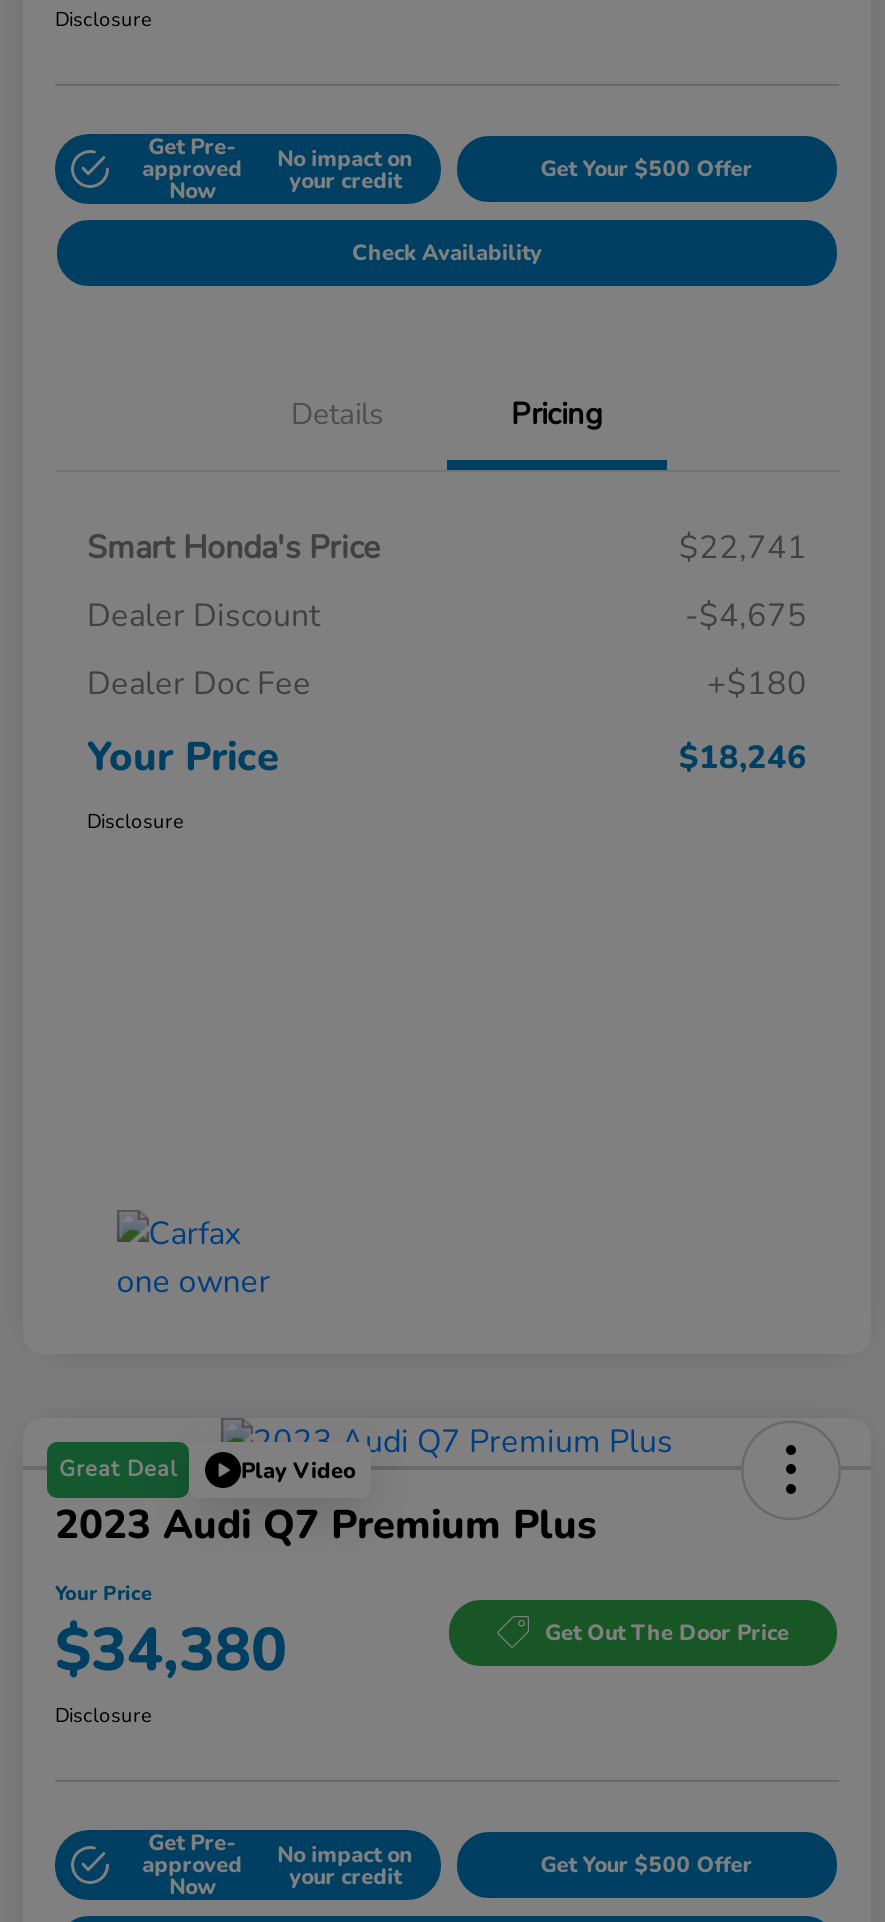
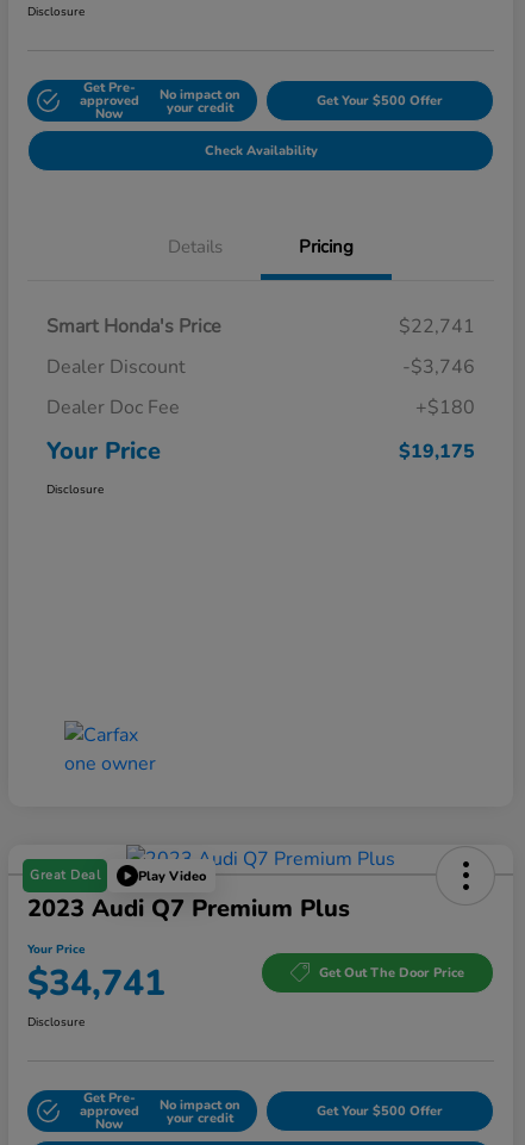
[685,594,807,638] -$4,675 -> [402,354,475,380] -$3,746
[679,736,807,780] $18,246 -> [399,439,475,465] $19,175
[55,1610,287,1692] $34,380 -> [27,959,165,1008] $34,741

